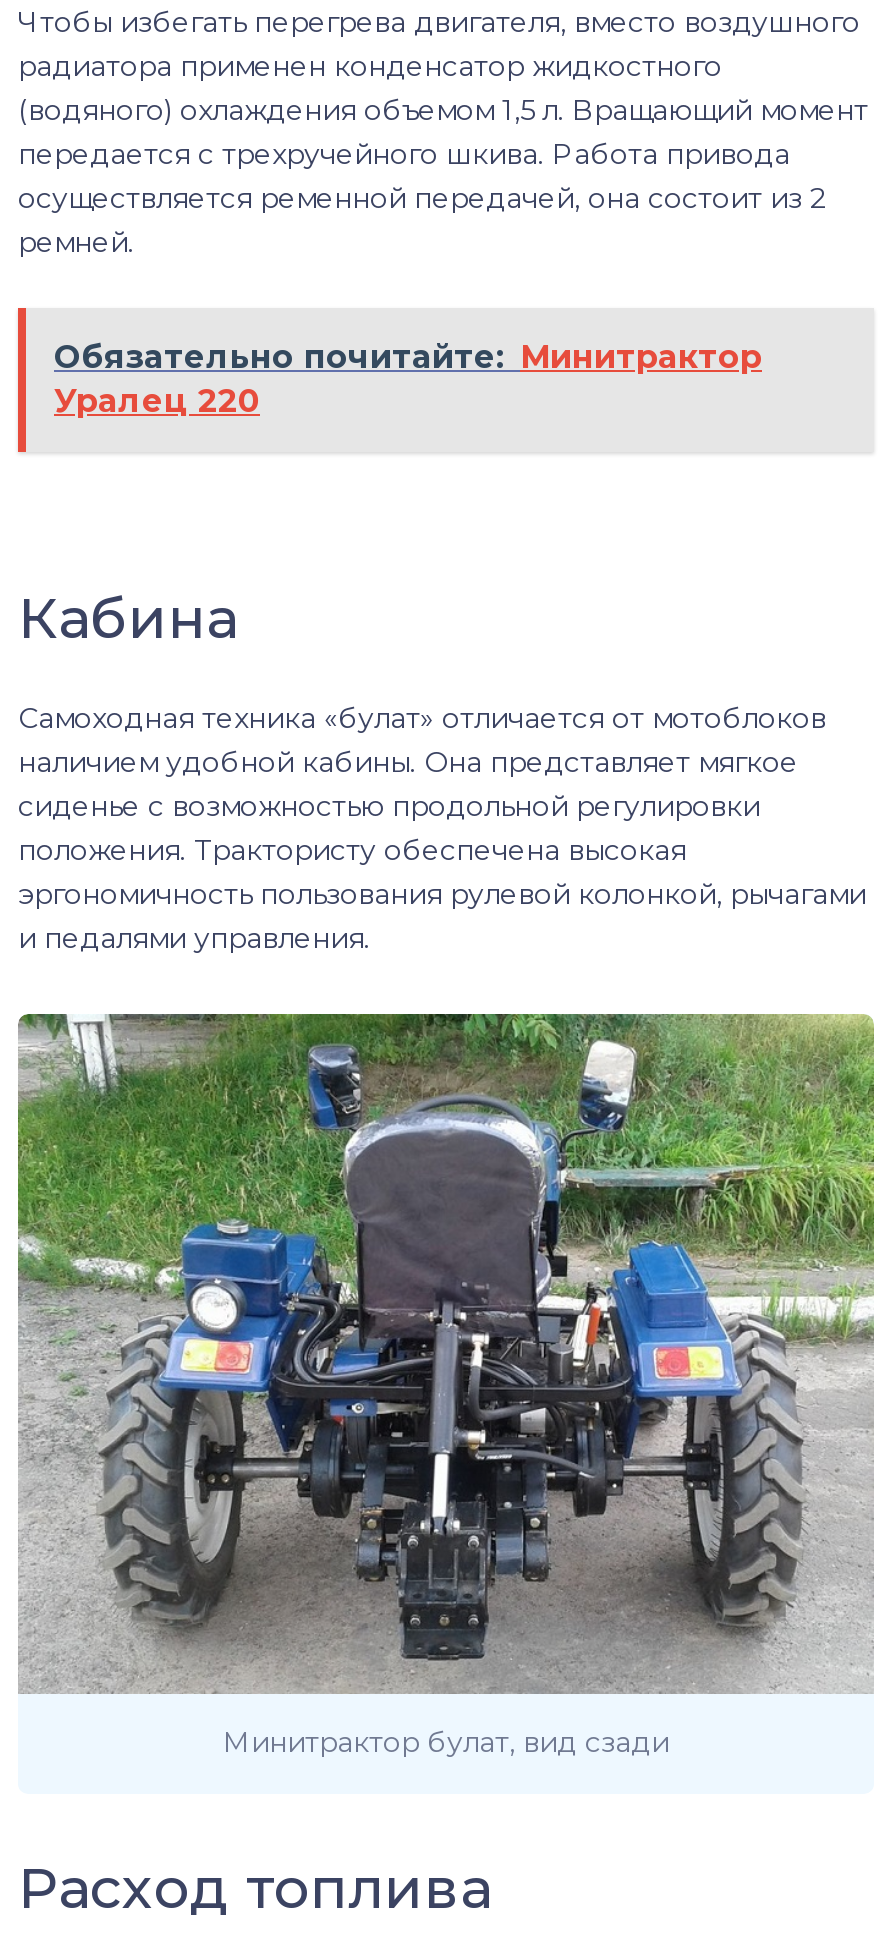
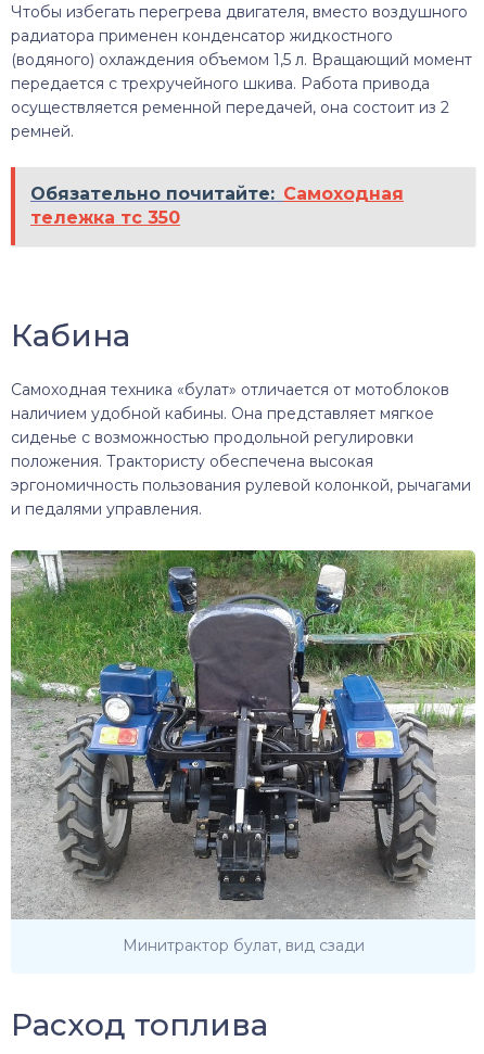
[54,339,762,421] Обязательно почитайте: Минитрактор | Уралец 220 -> [30,184,404,228] Обязательно почитайте: Самоходная | тележка тс 350

